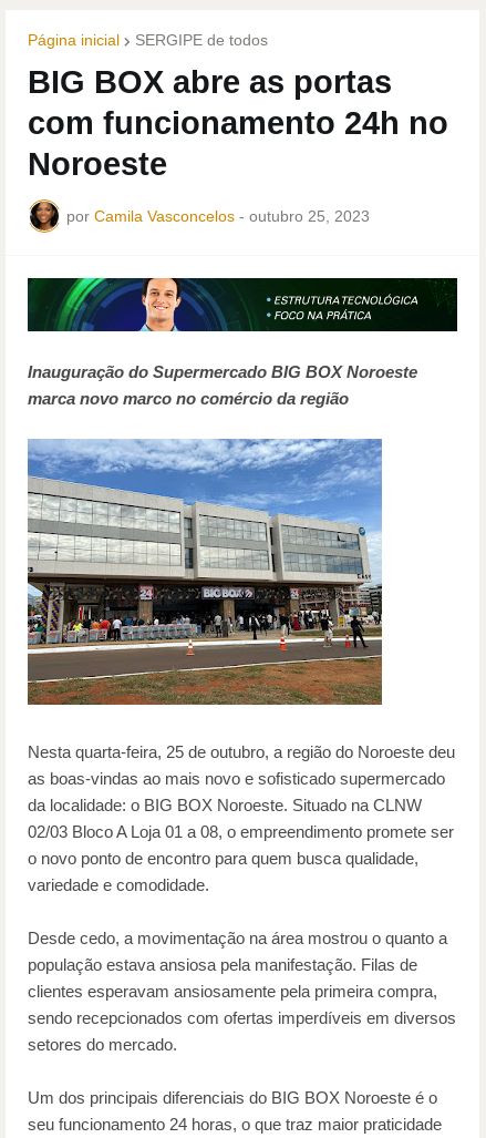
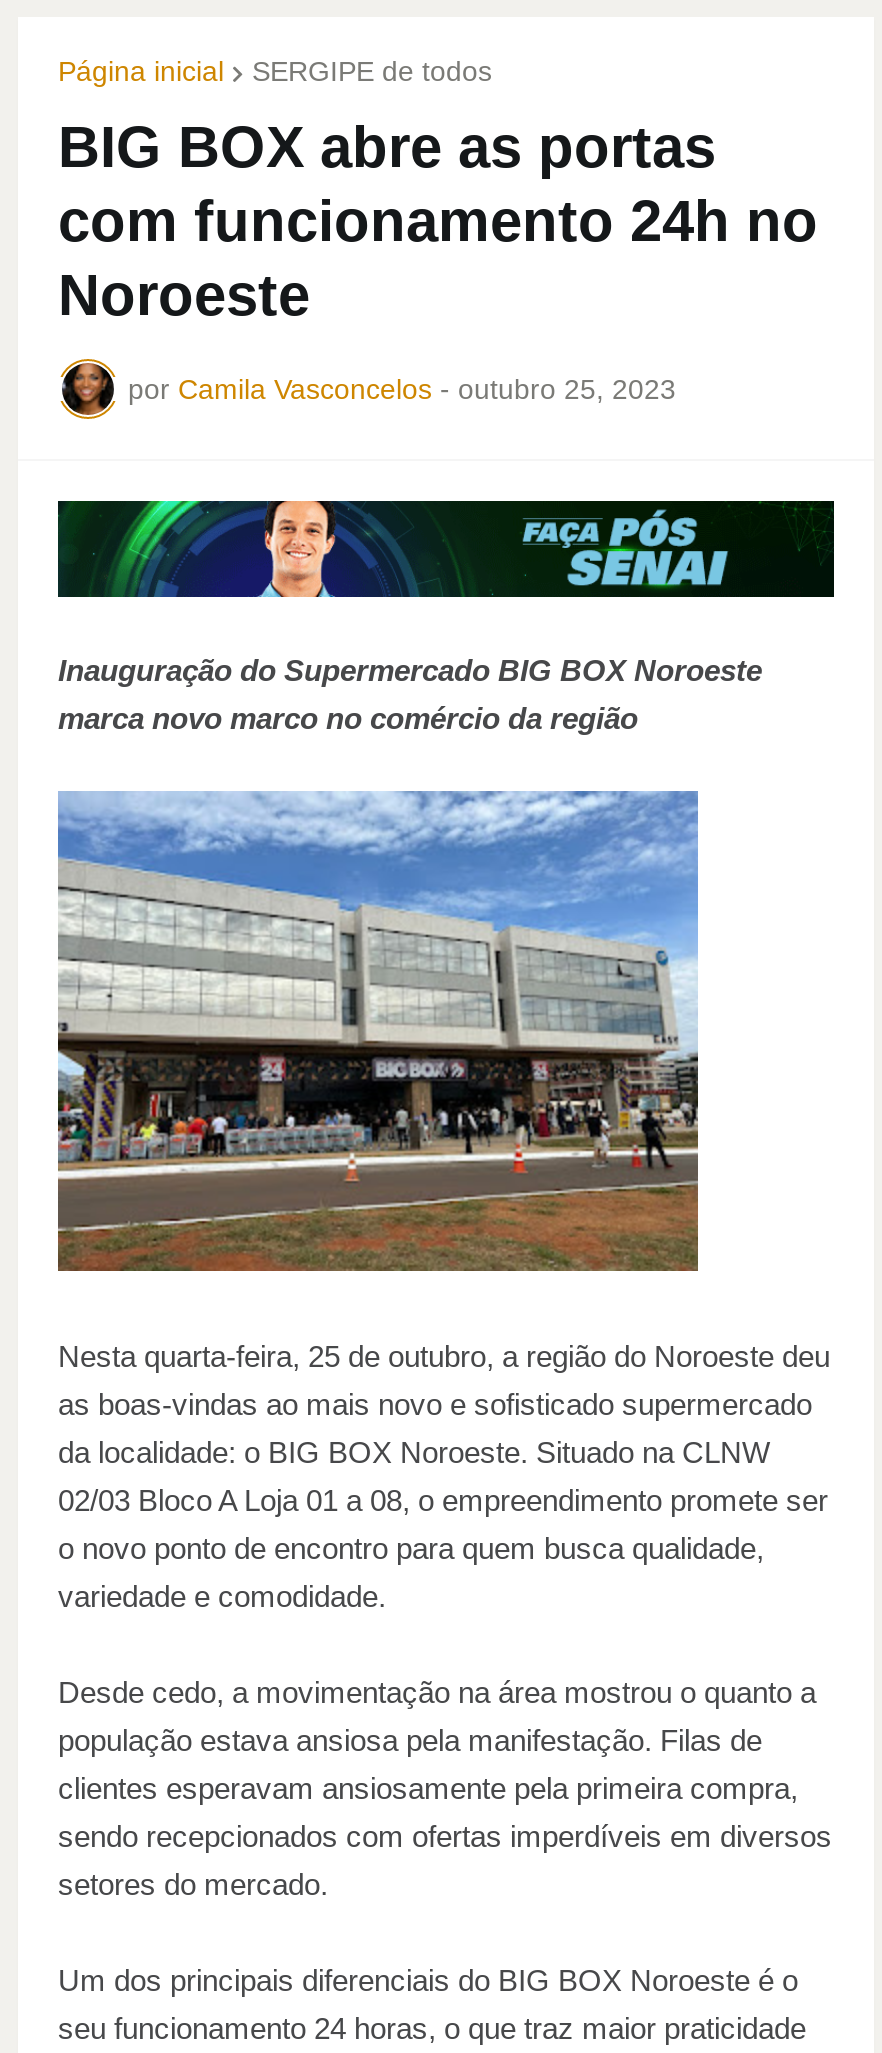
[266,283,418,326] [image] -> [490,507,762,589] [image]

